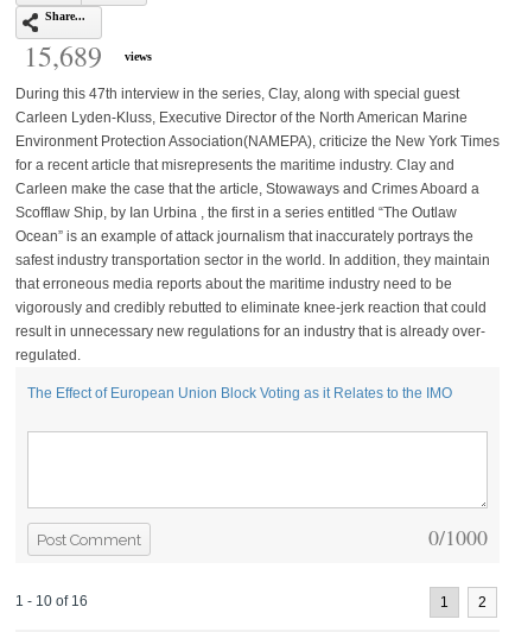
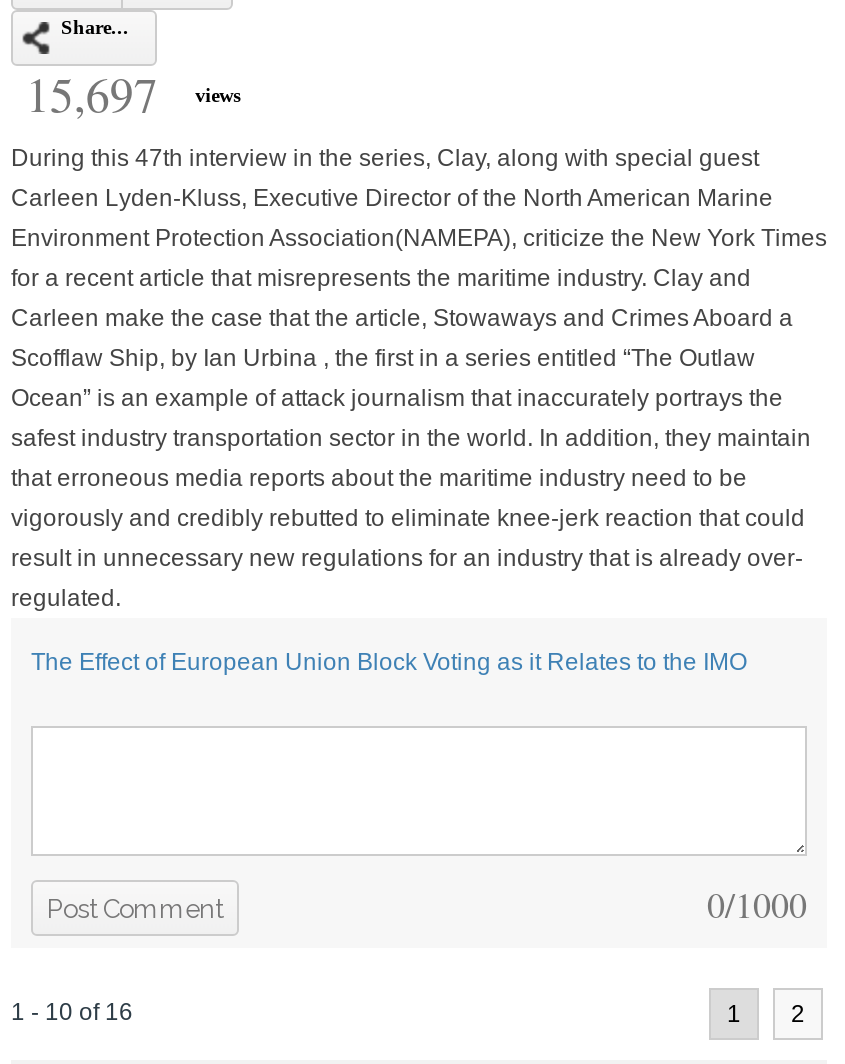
[24,37,152,75] 15,689 views -> [26,62,241,126] 15,697 views

